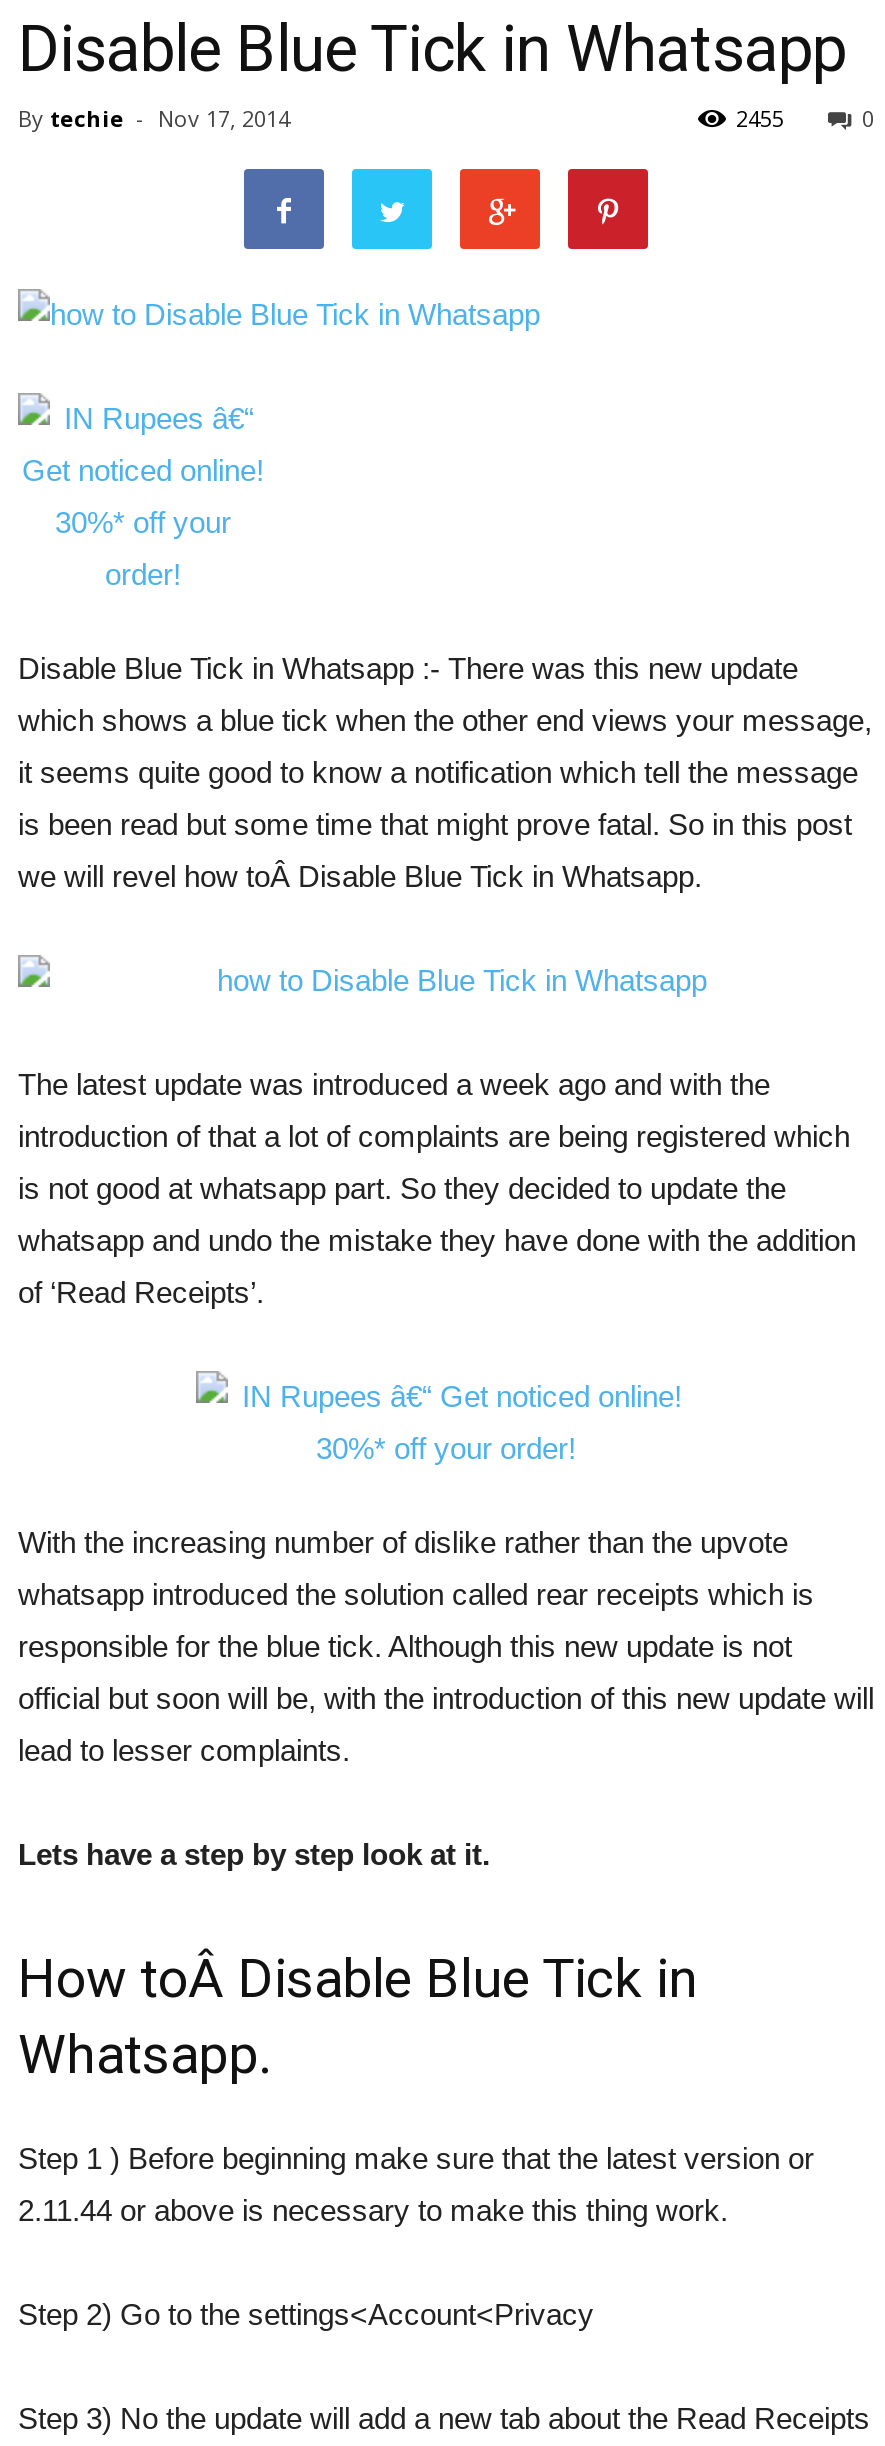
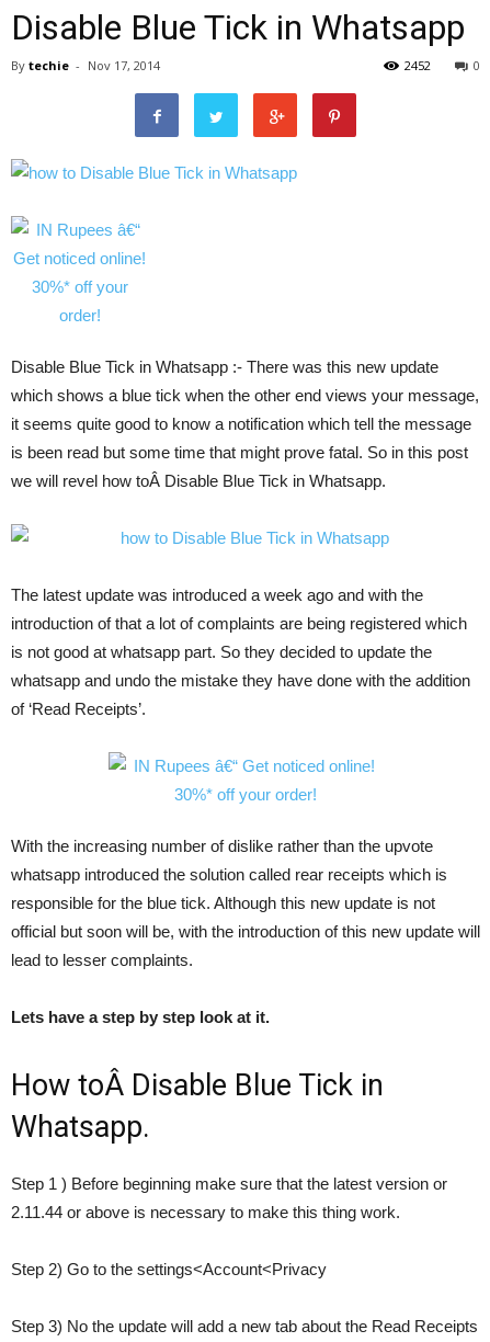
[736,103,784,133] 2455 -> [404,57,431,73] 2452

